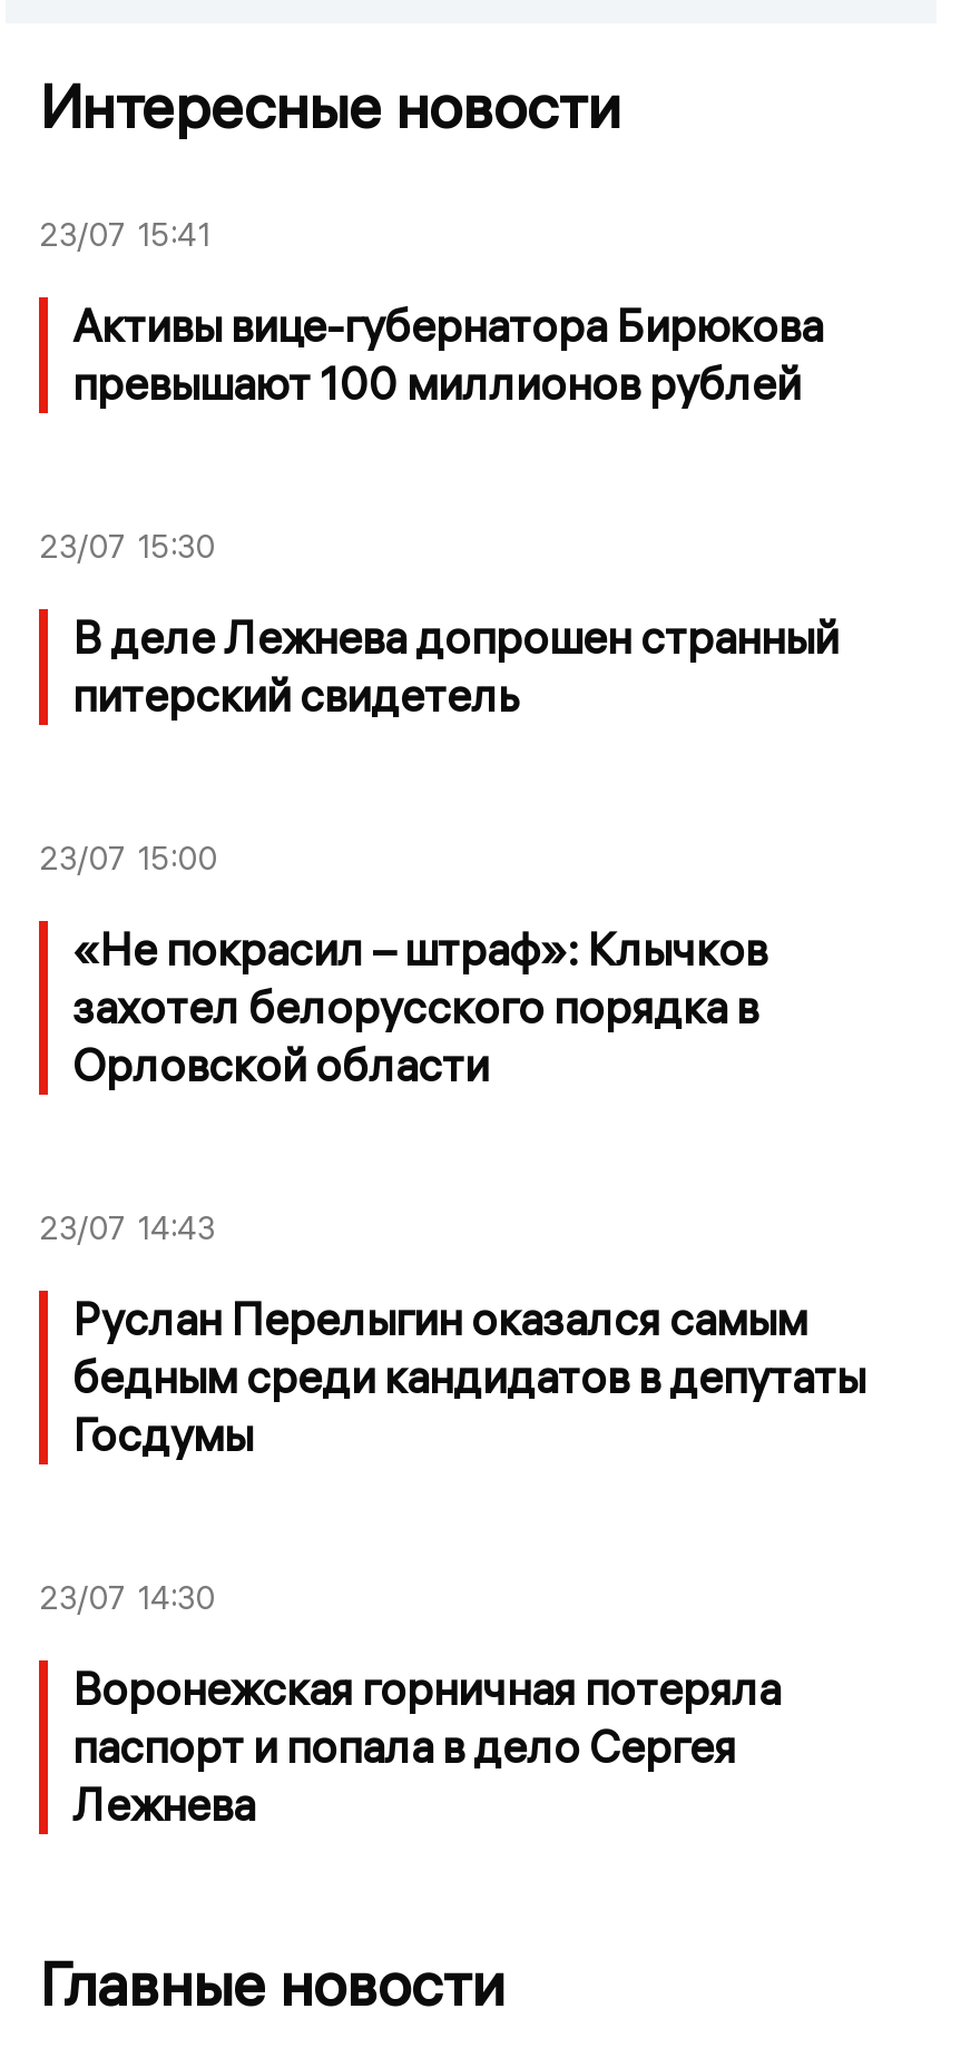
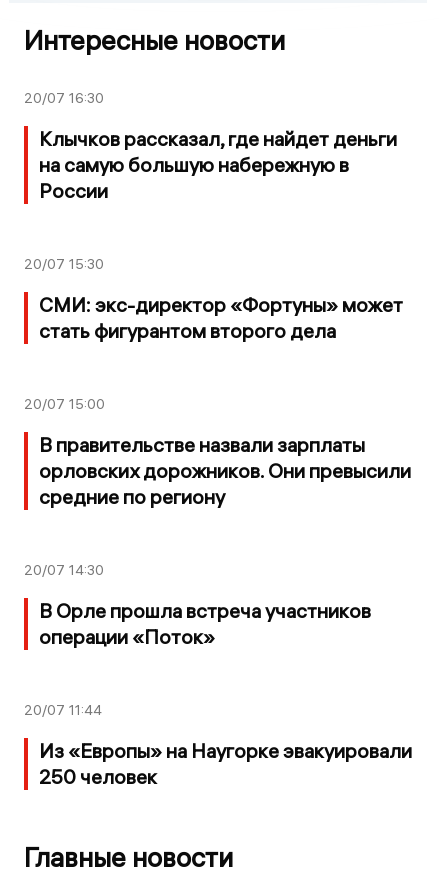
[39,215,210,255] 23/07 15:41 -> [24,89,104,107] 20/07 16:30
[72,298,823,411] Активы вице-губернатора Бирюкова | превышают 100 миллионов рублей -> [39,126,397,203] Клычков рассказал, где найдет деньги | на самую большую набережную в | России
[39,527,215,567] 23/07 15:30 -> [24,255,104,273] 20/07 15:30
[72,609,839,723] В деле Лежнева допрошен странный | питерский свидетель -> [39,292,403,343] СМИ: экс-директор «Фортуны» может | стать фигурантом второго дела
[39,839,217,879] 23/07 15:00 -> [24,395,105,413] 20/07 15:00
[72,921,767,1093] «Не покрасил – штраф»: Клычков | захотел белорусского порядка в | Орловской области -> [39,432,411,509] В правительстве назвали зарплаты | орловских дорожников. Они превысили | средние по региону
[39,1209,215,1249] 23/07 14:43 -> [24,561,104,579] 20/07 14:30
[72,1291,865,1462] Руслан Перелыгин оказался самым | бедным среди кандидатов в депутаты | Госдумы -> [39,598,371,649] В Орле прошла встреча участников | операции «Поток»
[39,1578,215,1618] 23/07 14:30 -> [24,701,102,719] 20/07 11:44
[72,1661,781,1832] Воронежская горничная потеряла | паспорт и попала в дело Сергея | Лежнева -> [39,738,412,789] Из «Европы» на Наугорке эвакуировали | 250 человек

